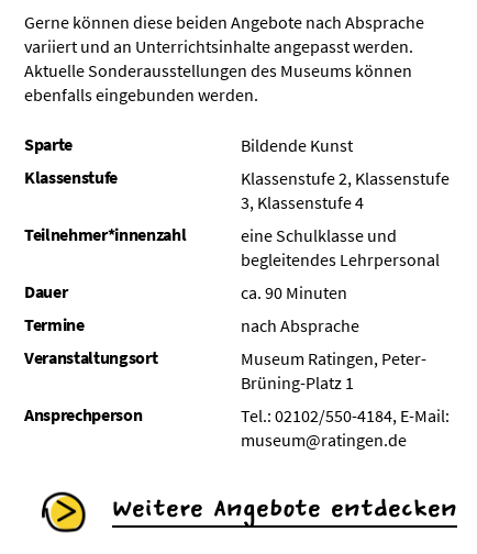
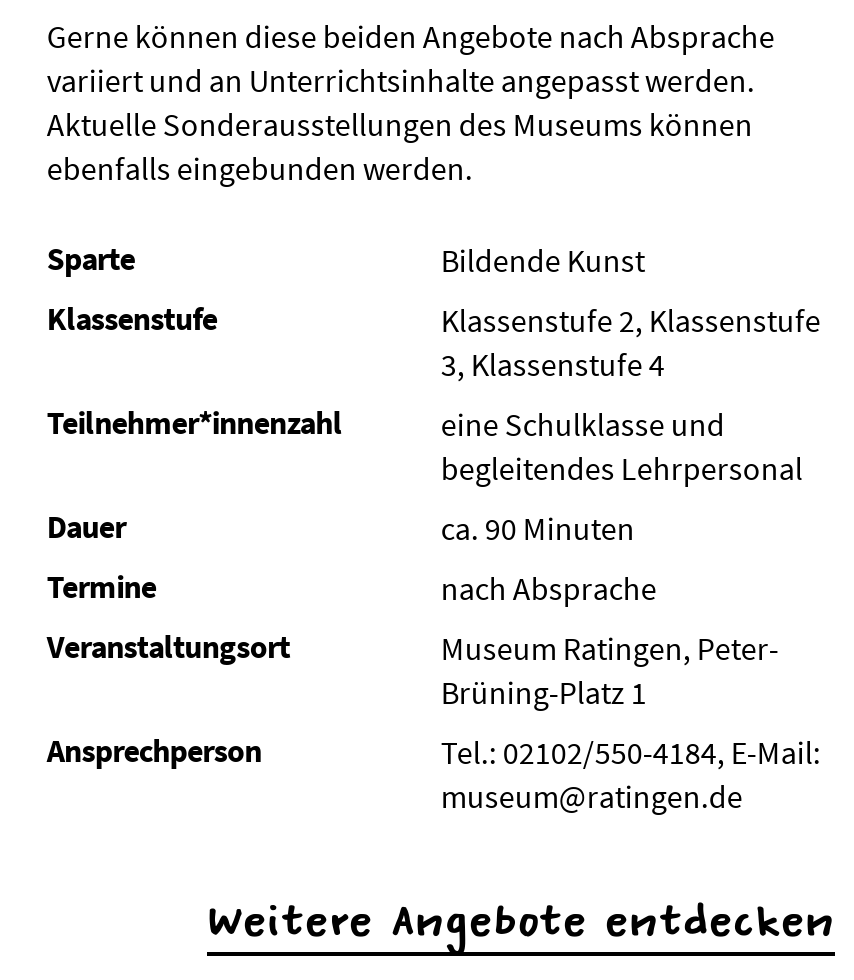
[41,490,87,534] [image] -> none

